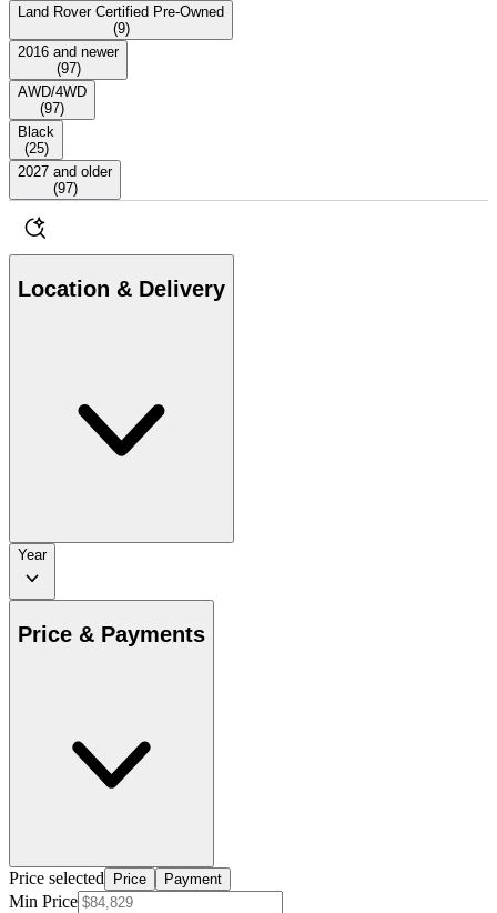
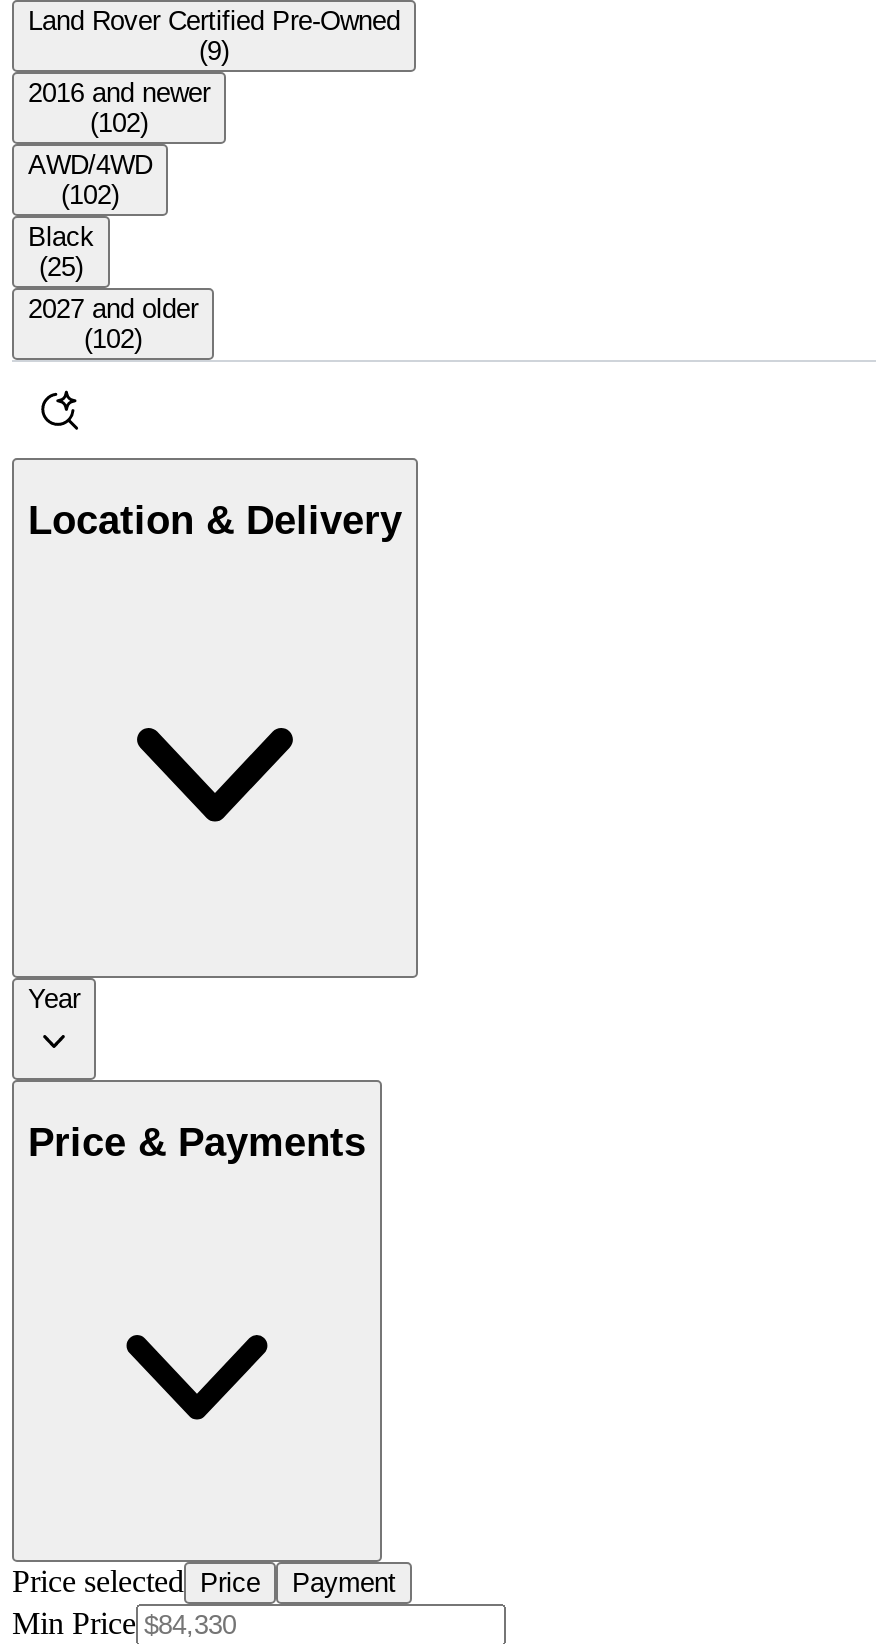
[56,60,80,77] (97) -> [90,108,148,138] (102)
[40,100,64,117] (97) -> [61,180,119,210] (102)
[53,180,77,196] (97) -> [84,324,142,354] (102)

